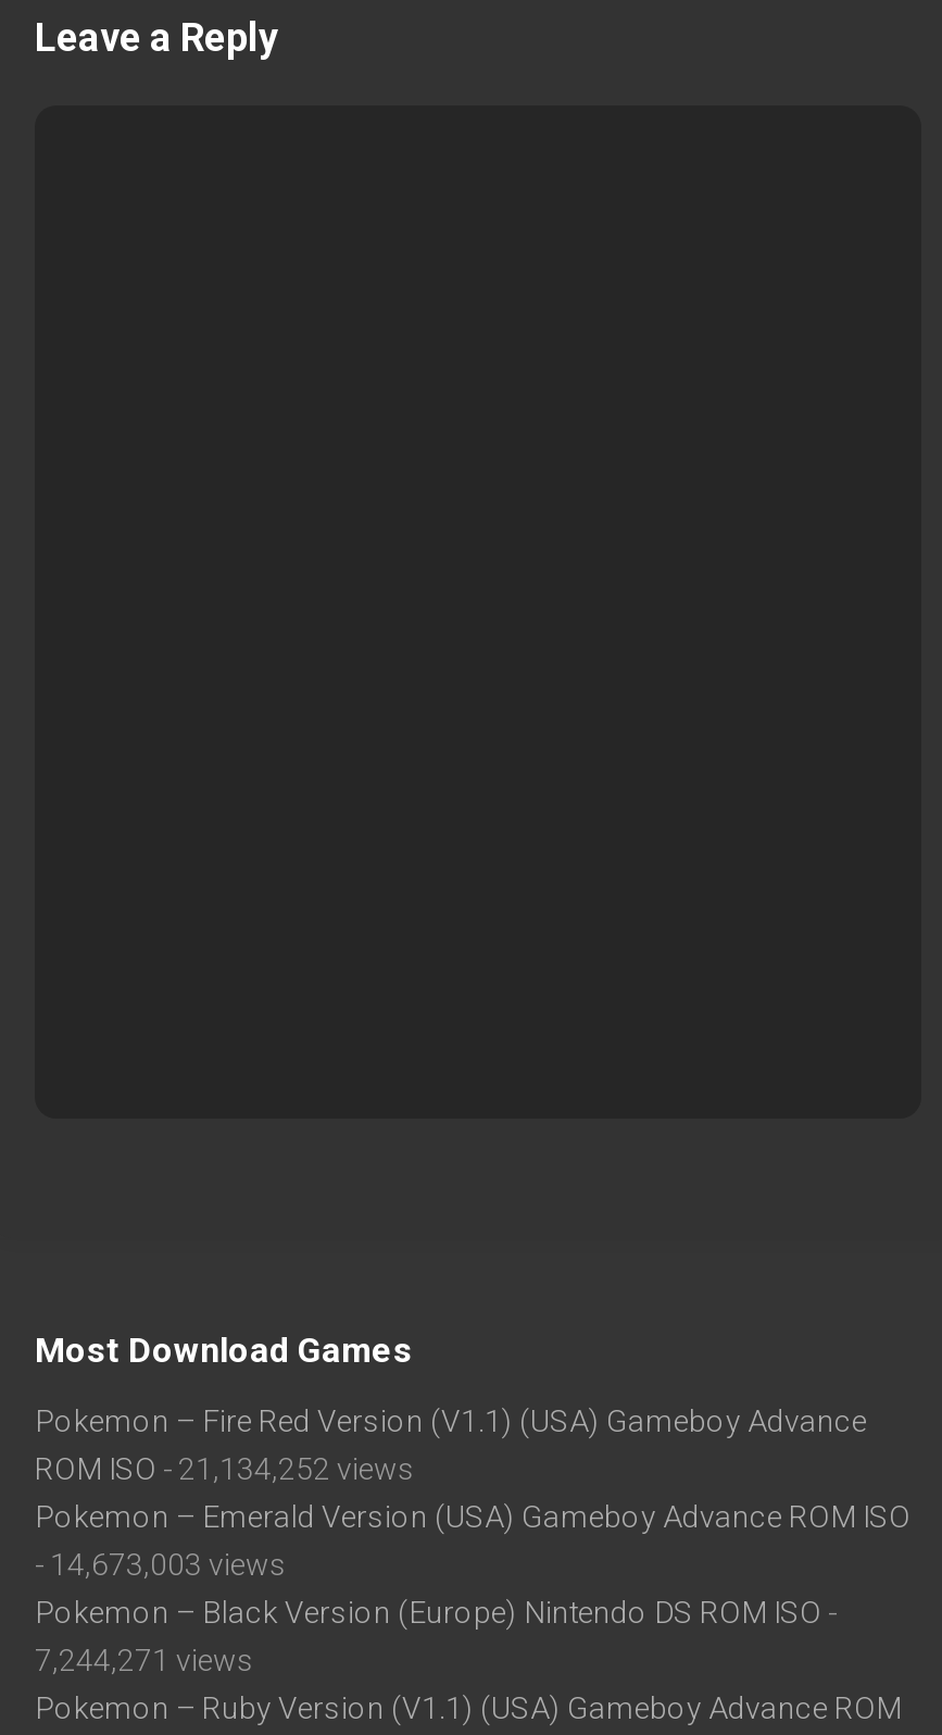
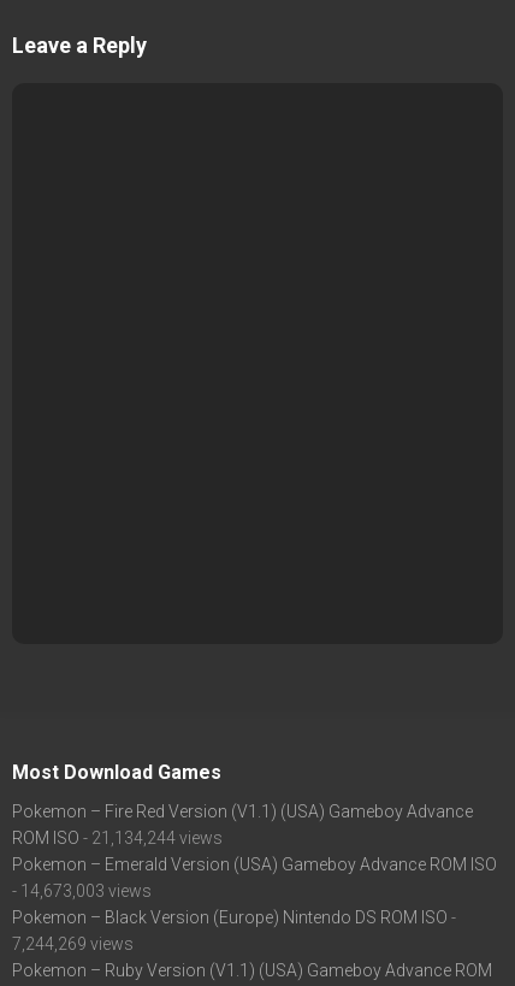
[35,1452,415,1486] ROM ISO - 21,134,252 views -> [12,829,223,848] ROM ISO - 21,134,244 views
[35,1643,254,1678] 7,244,271 views -> [12,934,134,954] 7,244,269 views

